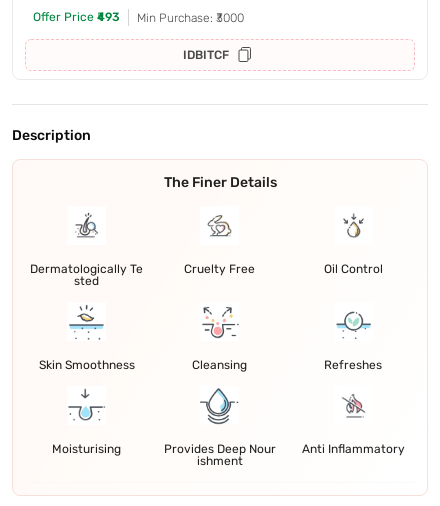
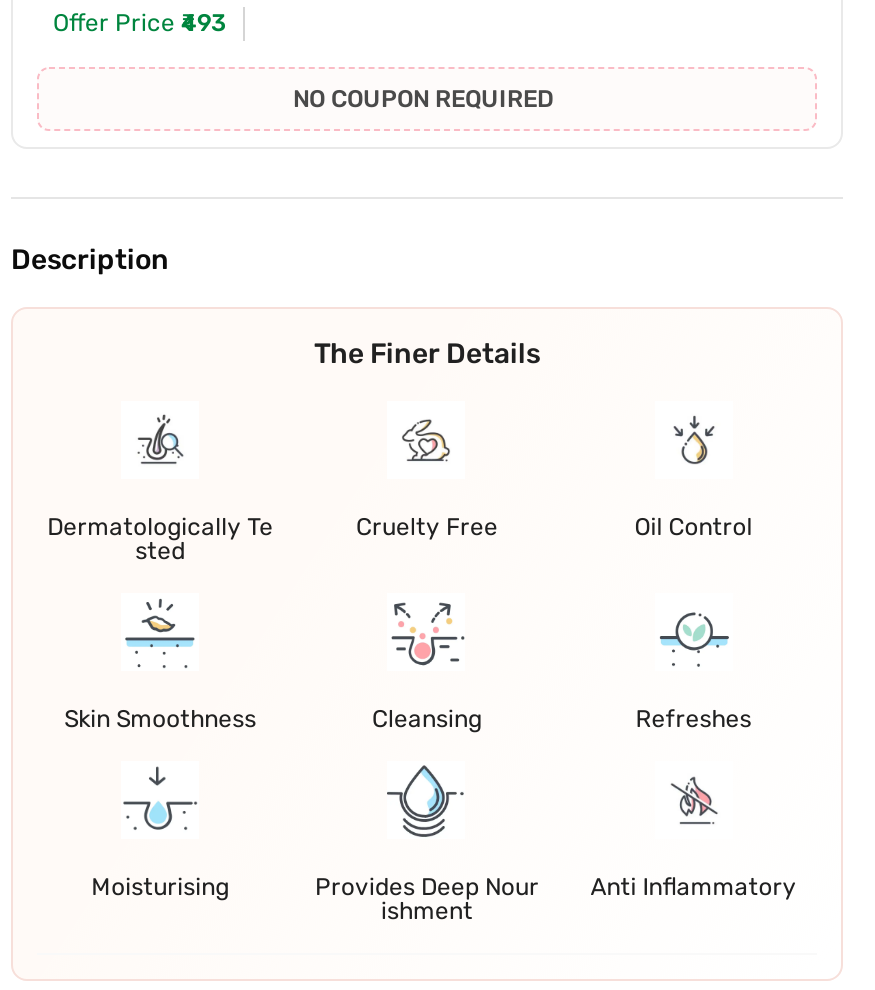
[137,11,244,62] Min Purchase: ₹3000 | IDBITCF -> [293,86,553,114] NO COUPON REQUIRED

